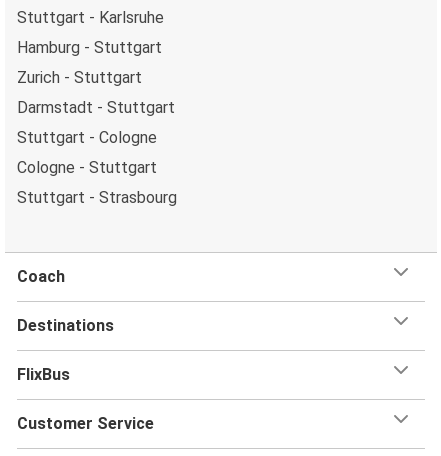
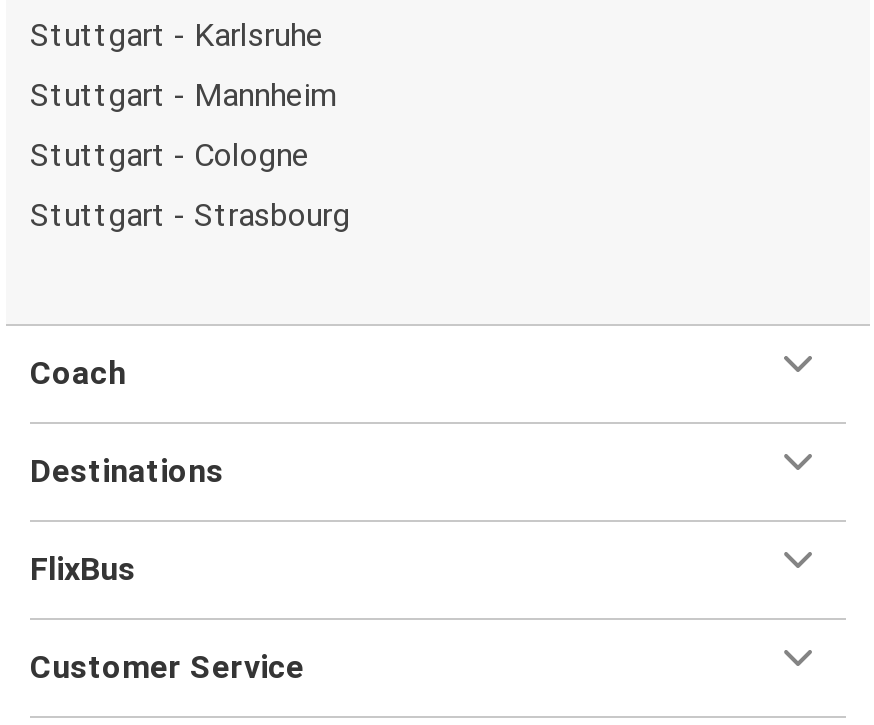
[17,37,175,116] Hamburg - Stuttgart | Zurich - Stuttgart | Darmstadt - Stuttgart -> [30,75,336,113] Stuttgart - Mannheim
[17,157,157,176] Cologne - Stuttgart -> none

